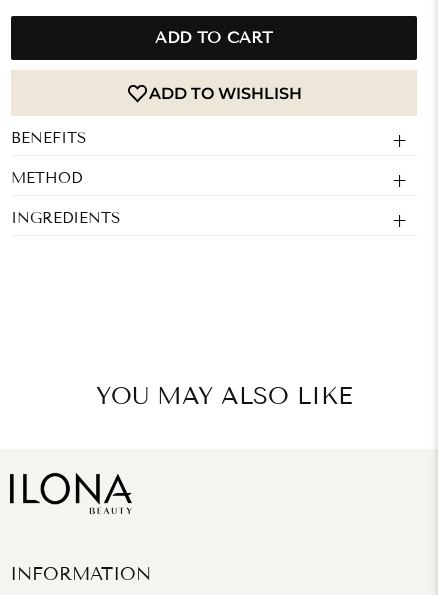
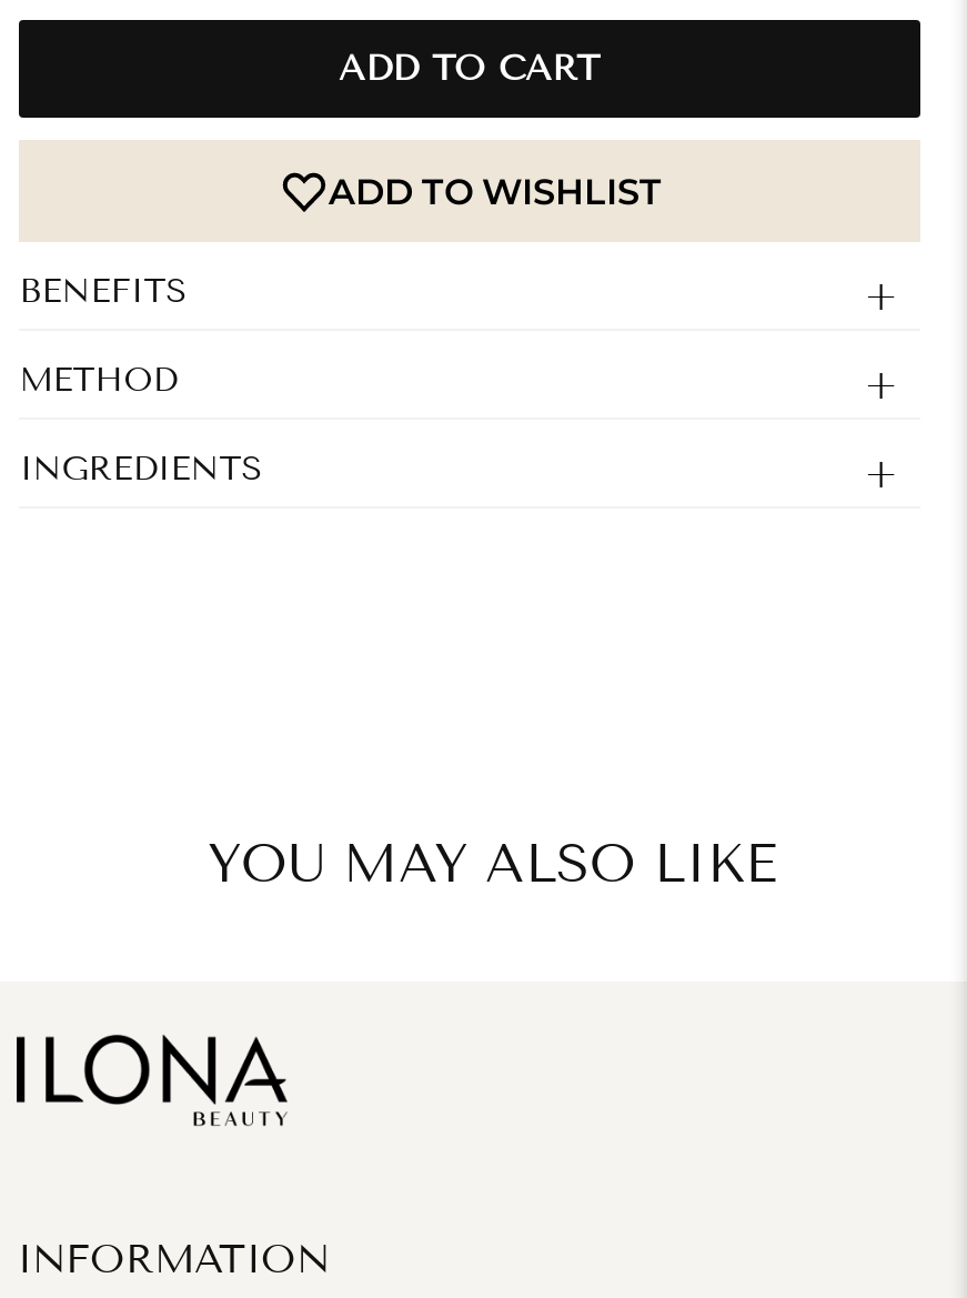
[149,83,302,102] ADD TO WISHLISH -> [329,170,662,212] ADD TO WISHLIST

